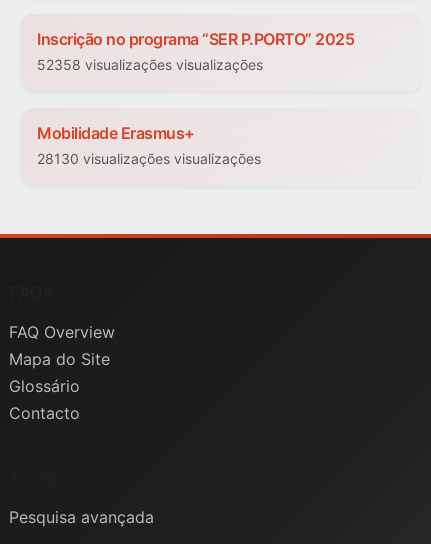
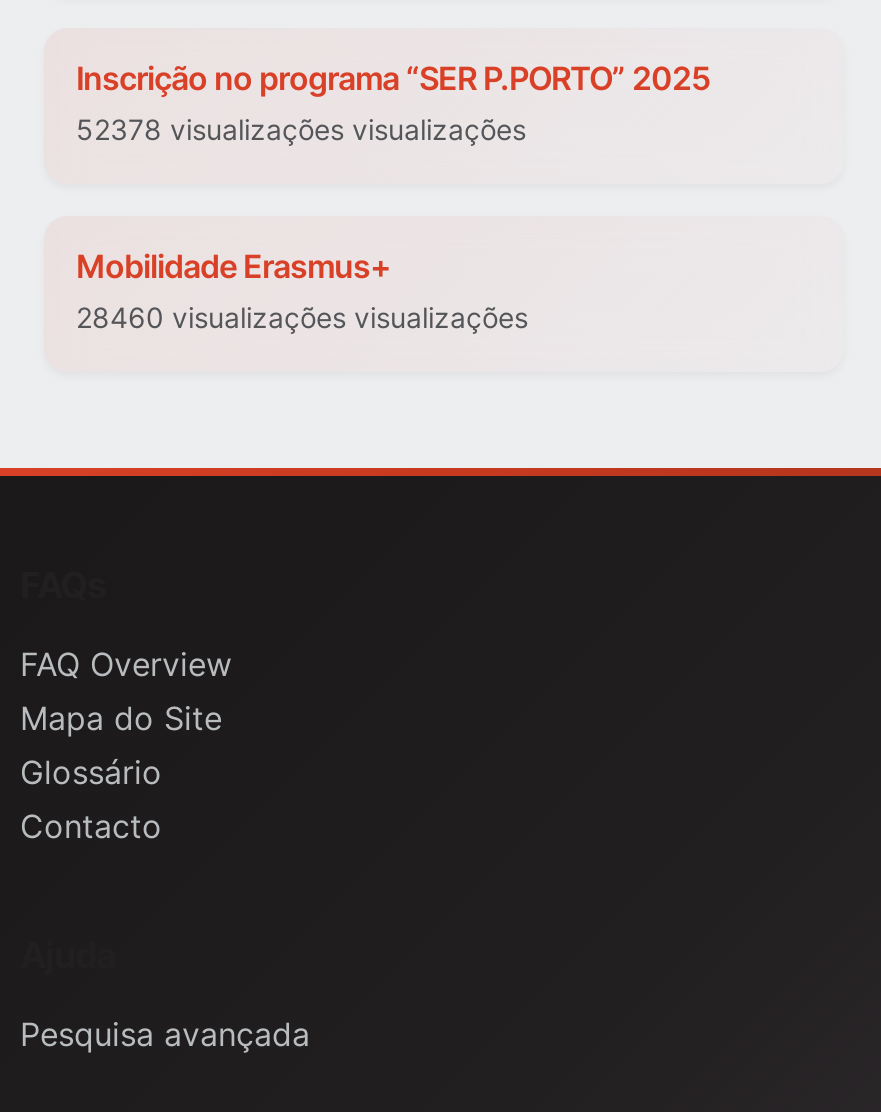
[37,56,263,73] 52358 visualizações visualizações -> [76,113,526,147] 52378 visualizações visualizações
[37,150,261,167] 28130 visualizações visualizações -> [76,301,528,335] 28460 visualizações visualizações

